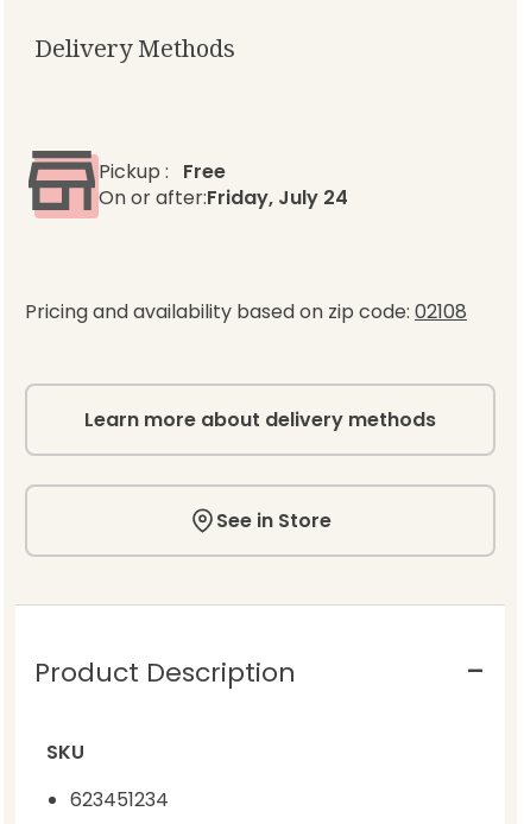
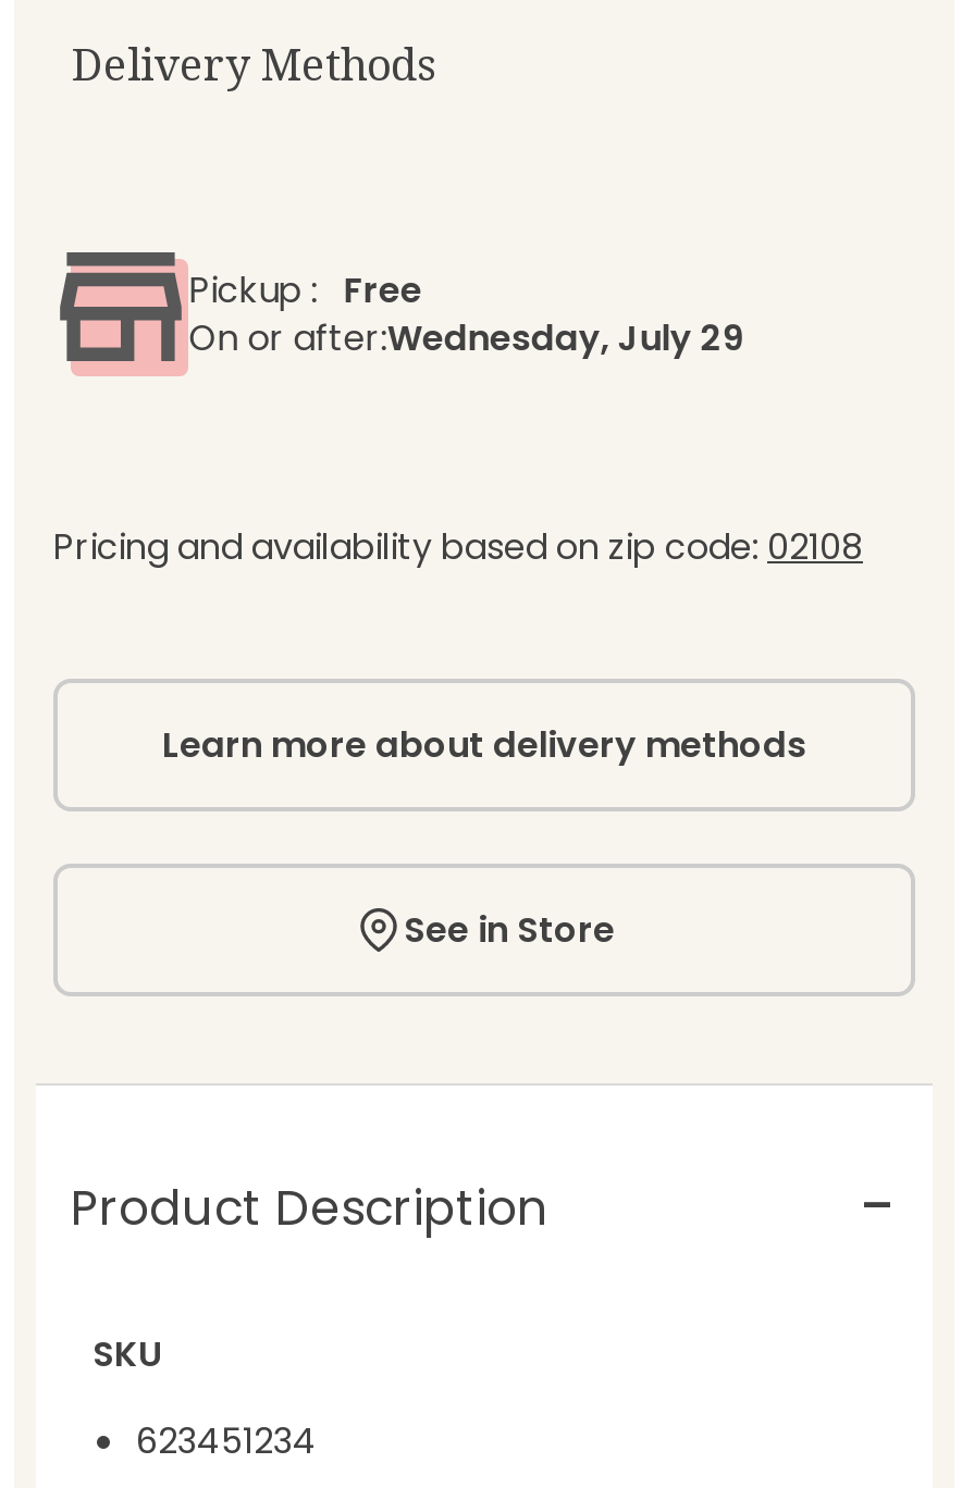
[99,184,349,212] On or after:Friday, July 24 -> [189,314,744,364] On or after:Wednesday, July 29

